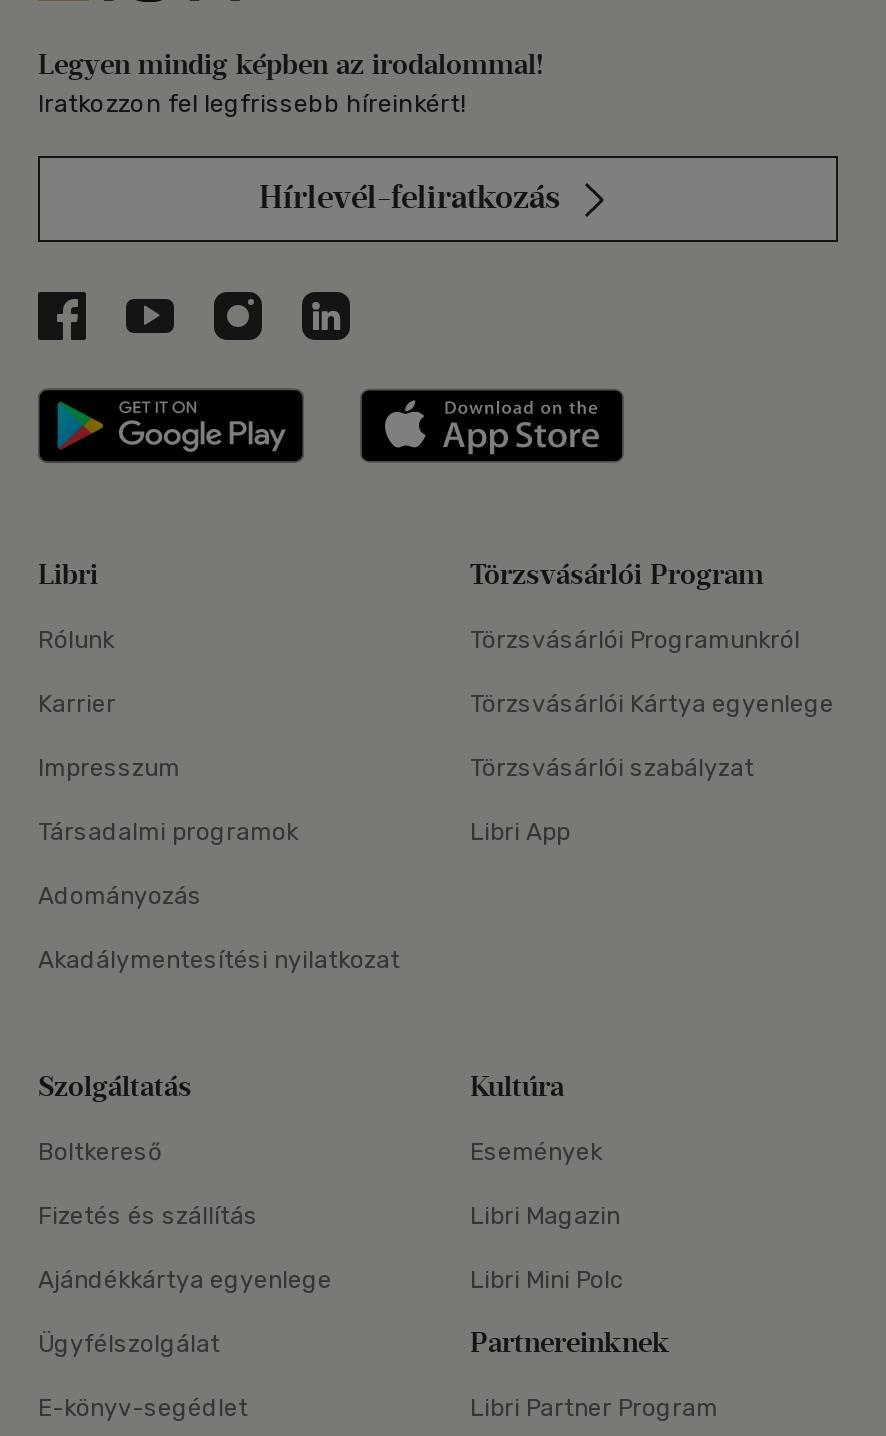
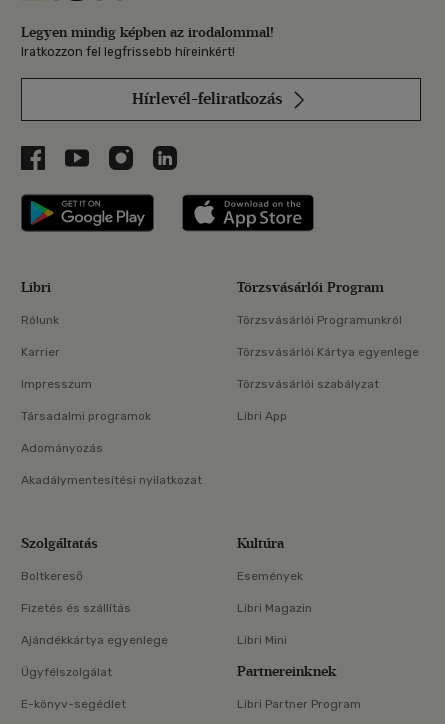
[470,1267,624,1295] Libri Mini Polc -> [237,633,287,647] Libri Mini

